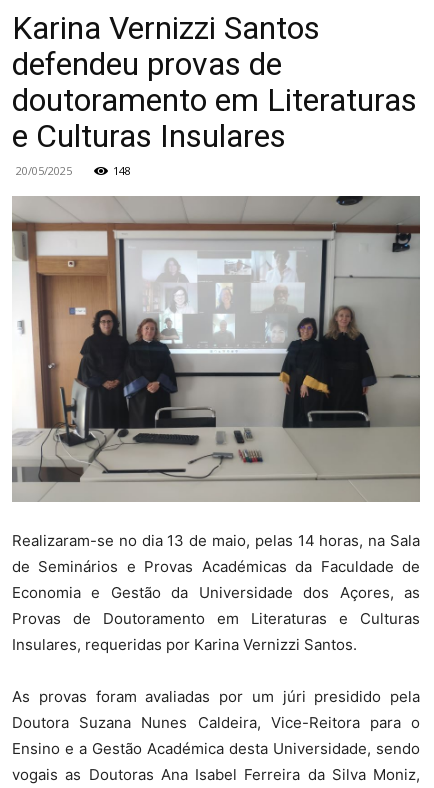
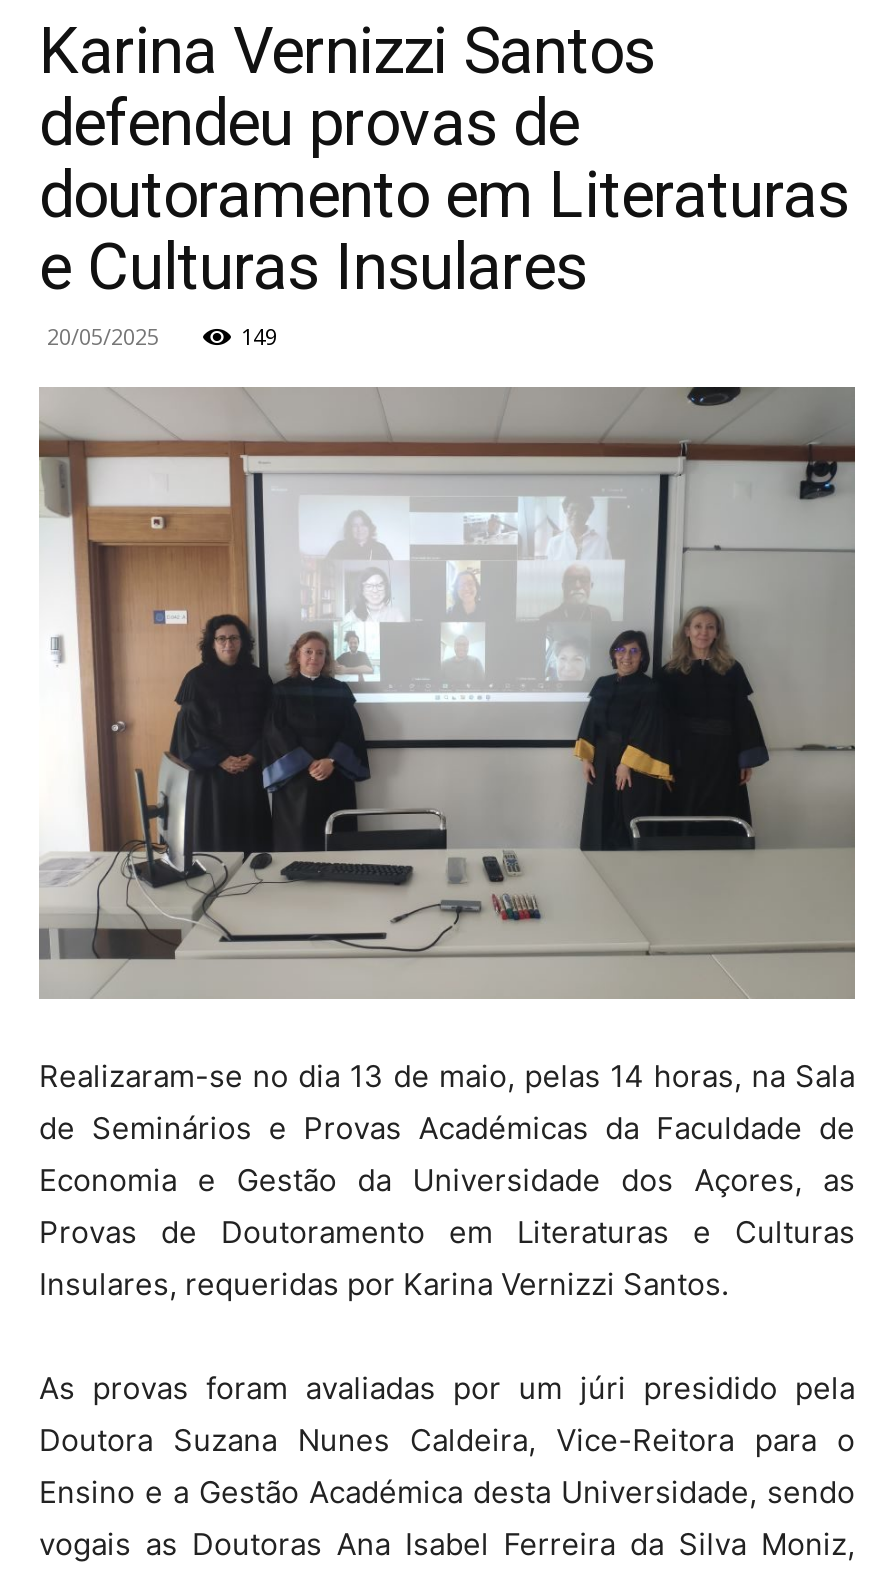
[113,163,131,178] 148 -> [241,321,277,351] 149

